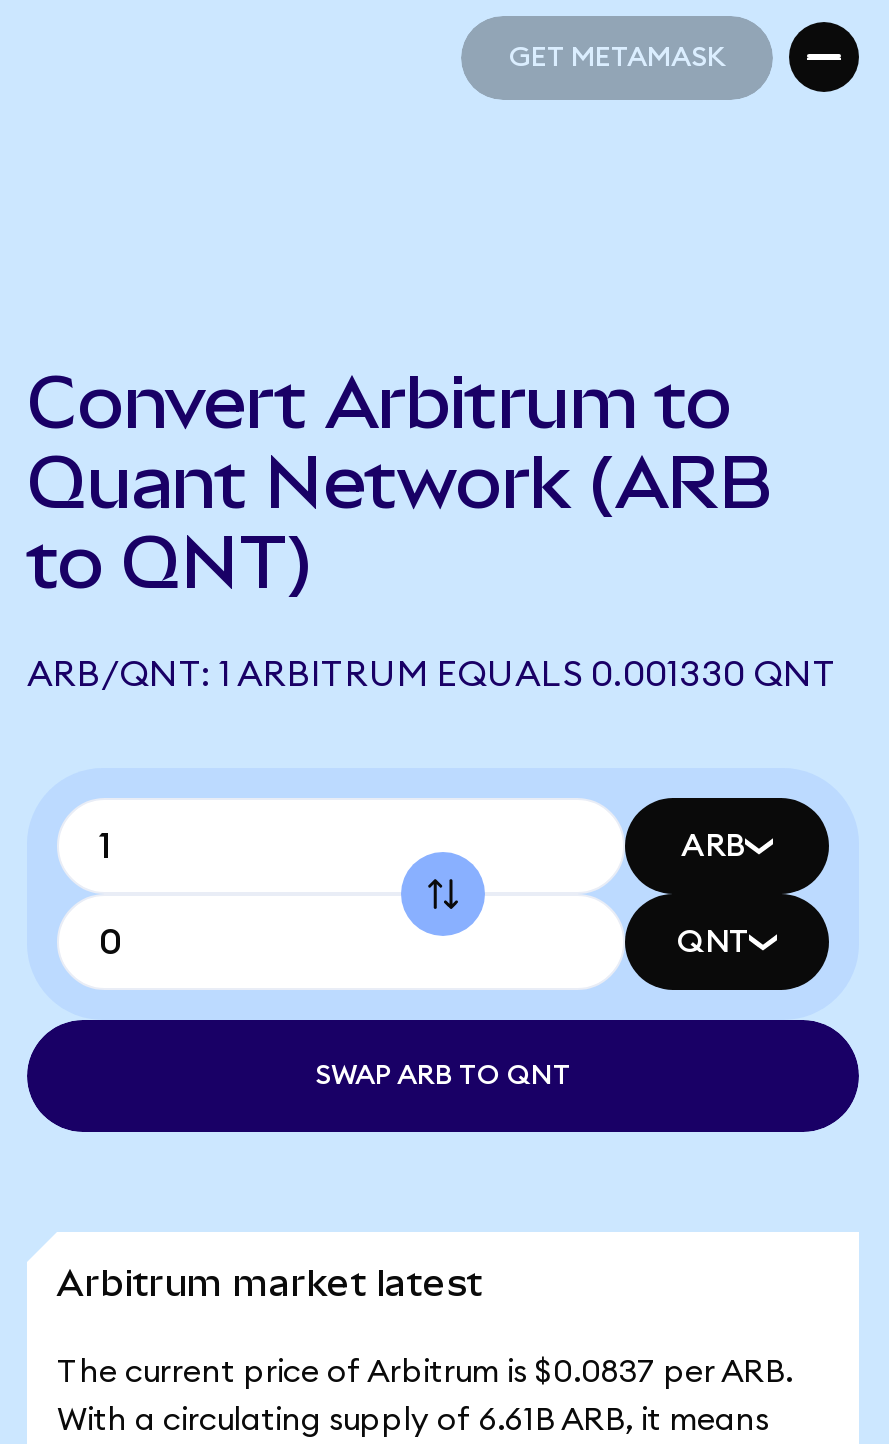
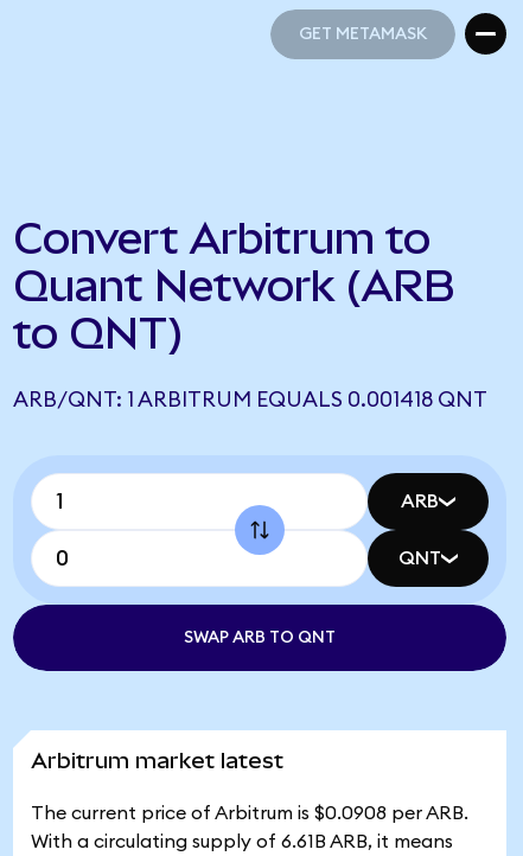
[27,656,837,692] ARB/QNT: 1 ARBITRUM EQUALS 0.001330 QNT -> [13,389,487,410] ARB/QNT: 1 ARBITRUM EQUALS 0.001418 QNT
[57,1356,793,1388] The current price of Arbitrum is $0.0837 per ARB. -> [31,804,468,823] The current price of Arbitrum is $0.0908 per ARB.

